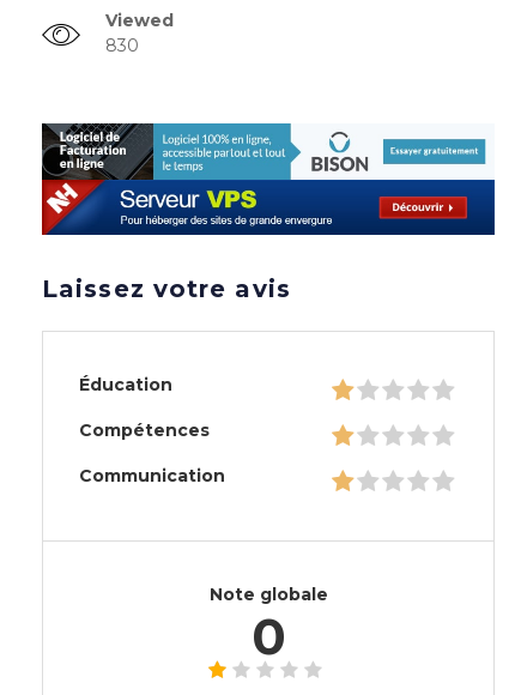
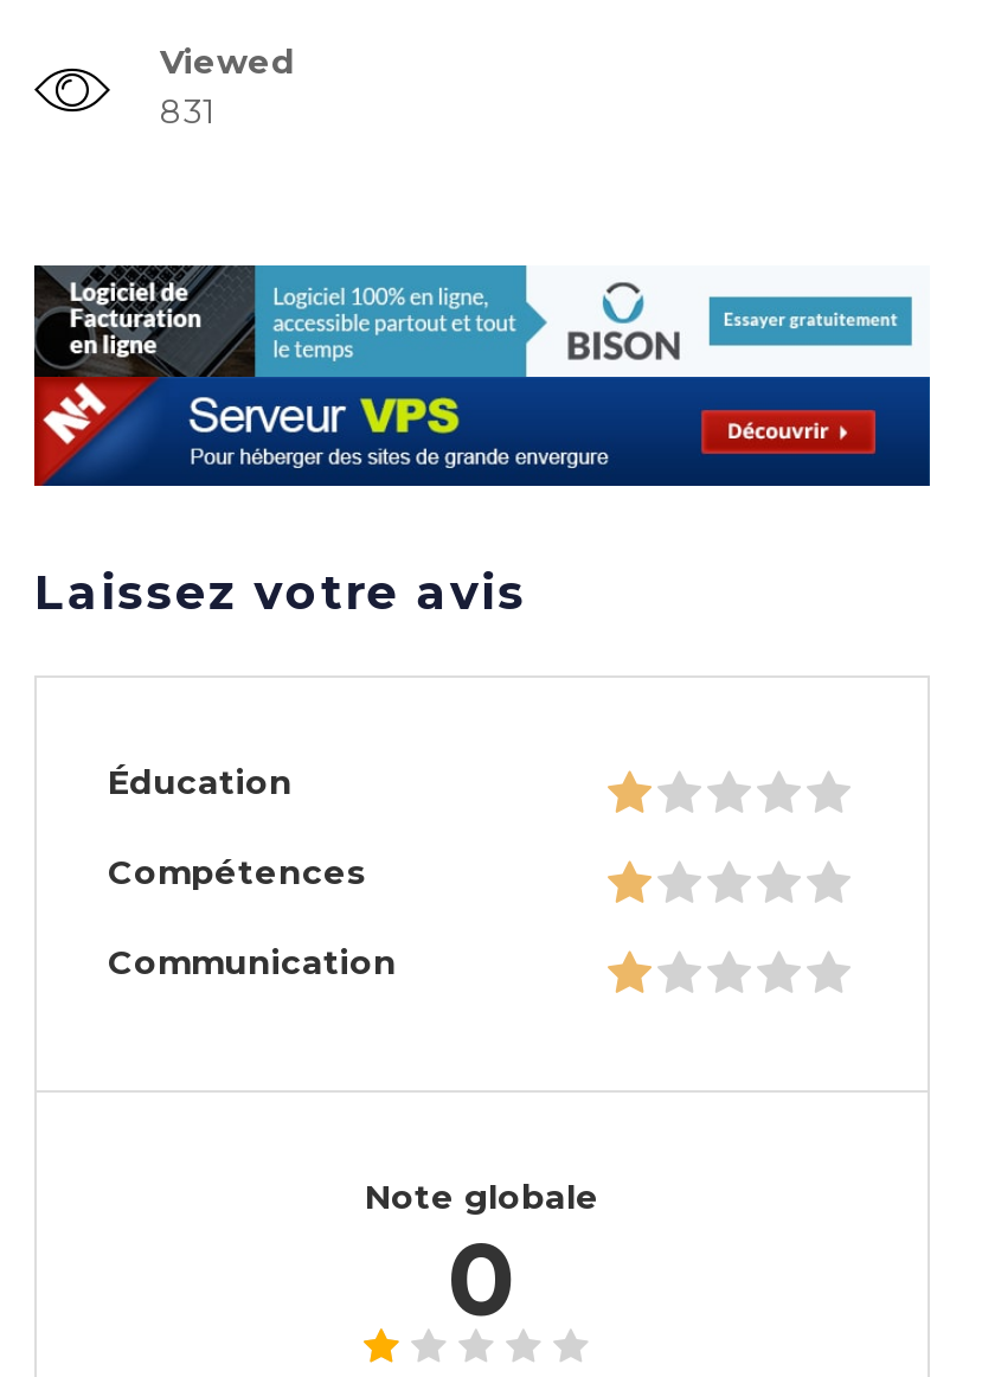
[105,35,139,56] 830 -> [160,90,217,133] 831

